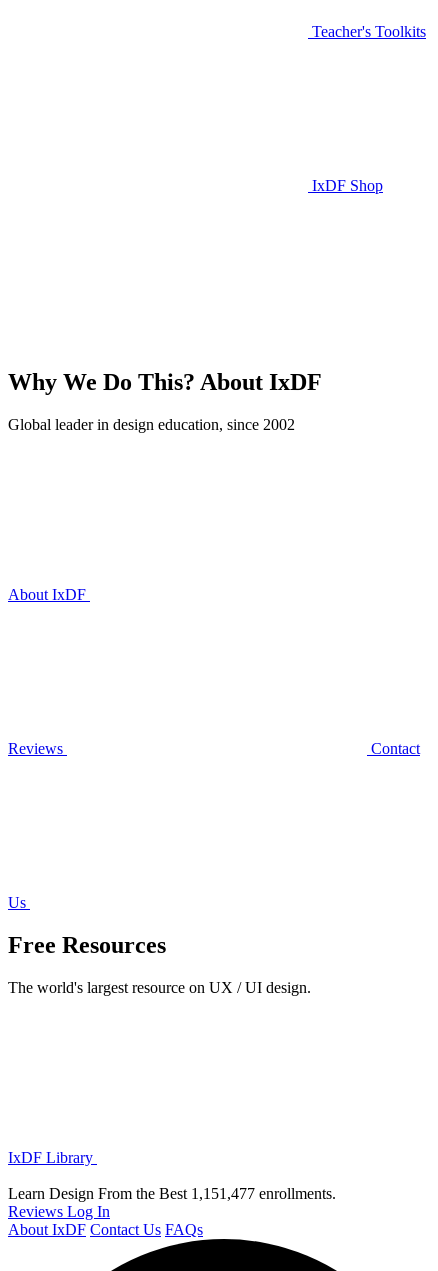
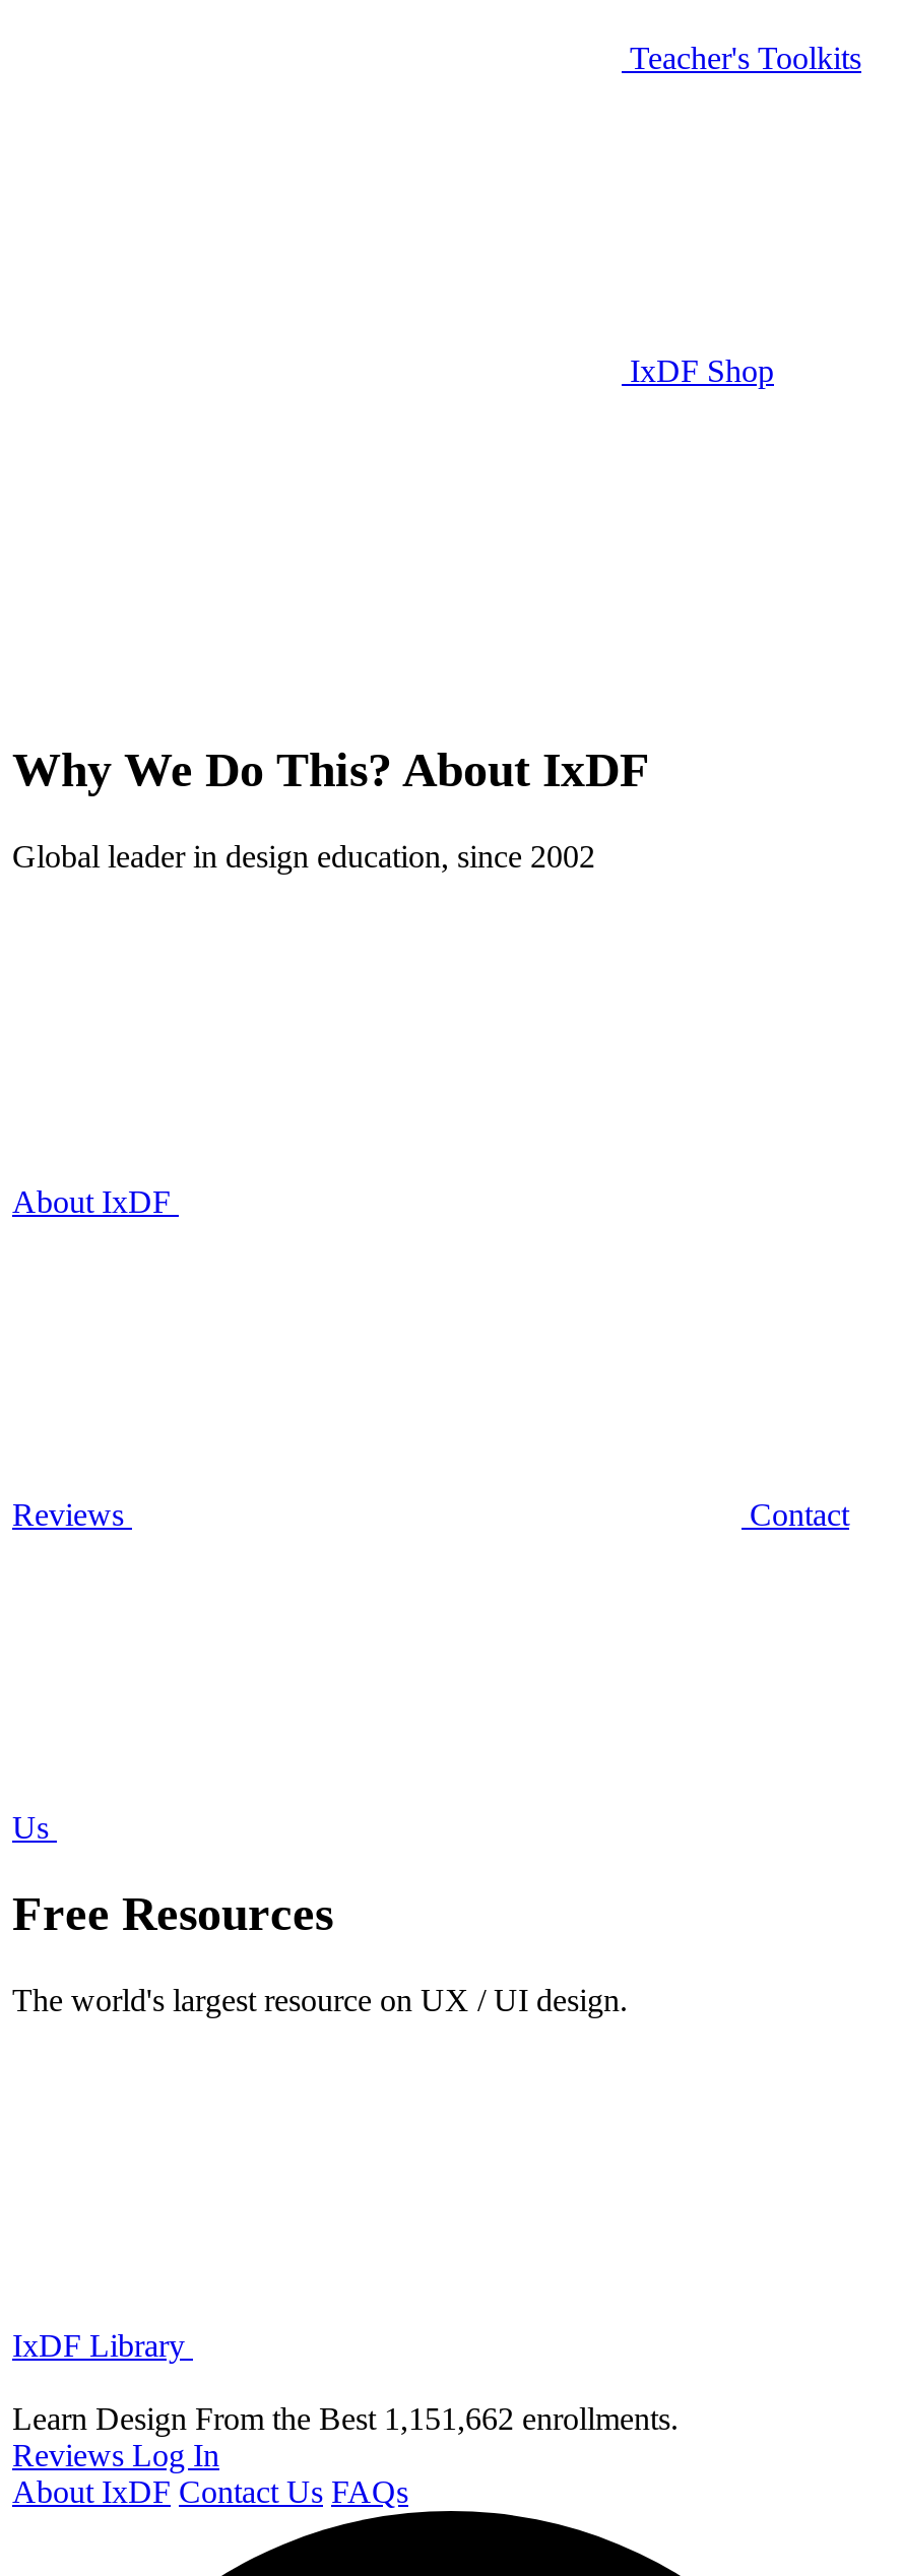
[8,1185,336,1202] Learn Design From the Best 1,151,477 enrollments. -> [12,2401,679,2435] Learn Design From the Best 1,151,662 enrollments.

